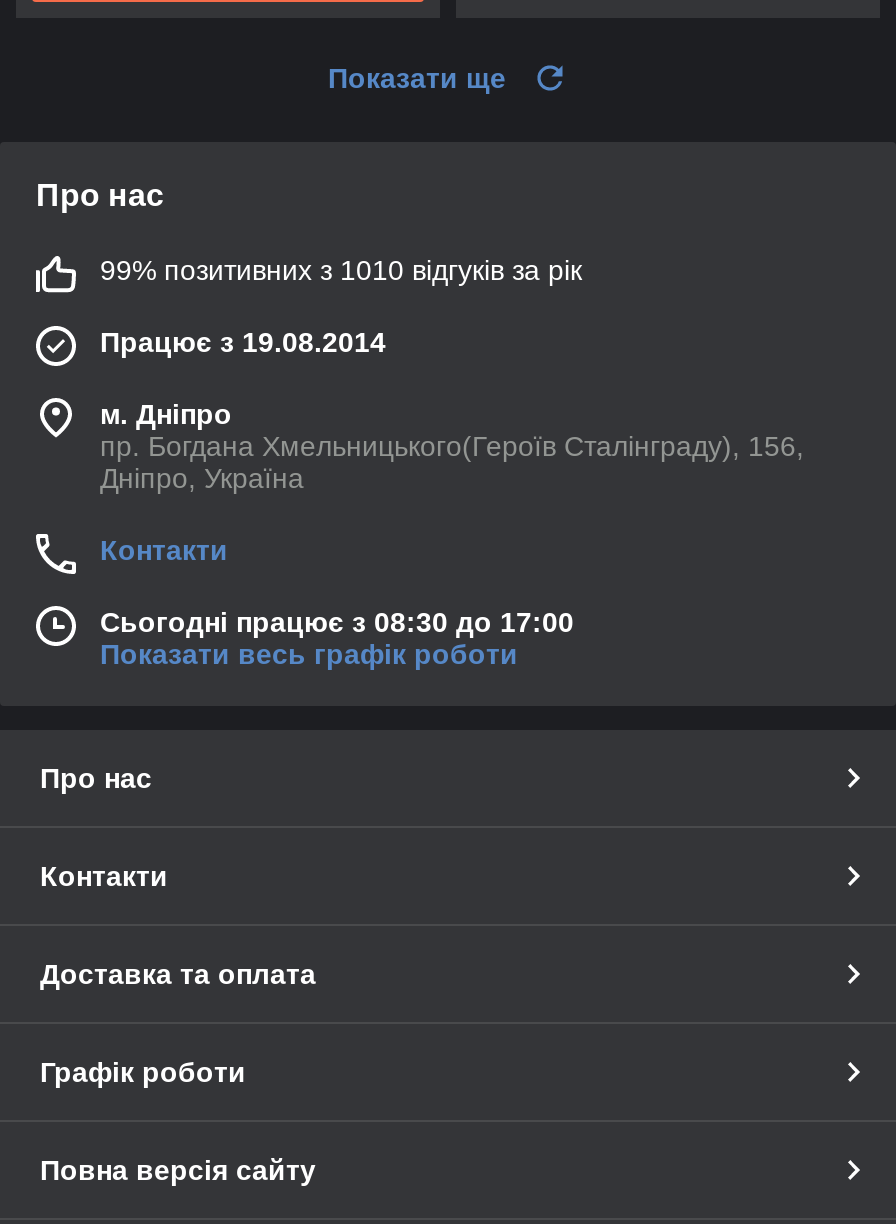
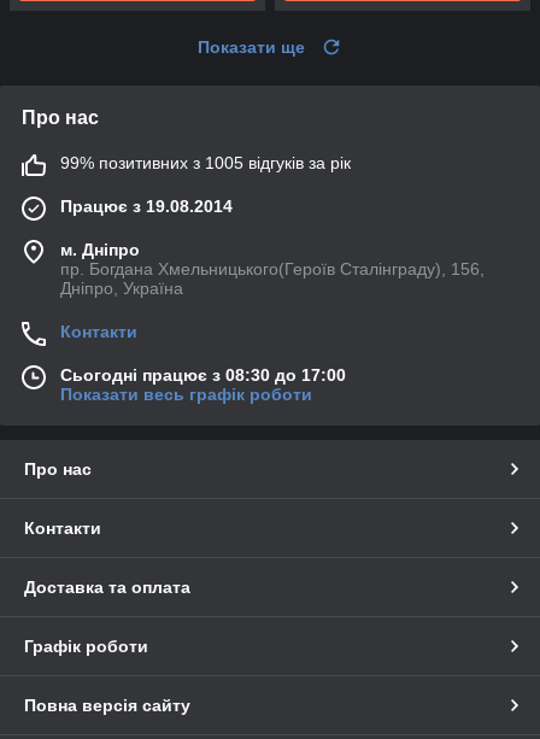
[100,254,582,286] 99% позитивних з 1010 відгуків за рік -> [60,153,351,172] 99% позитивних з 1005 відгуків за рік

